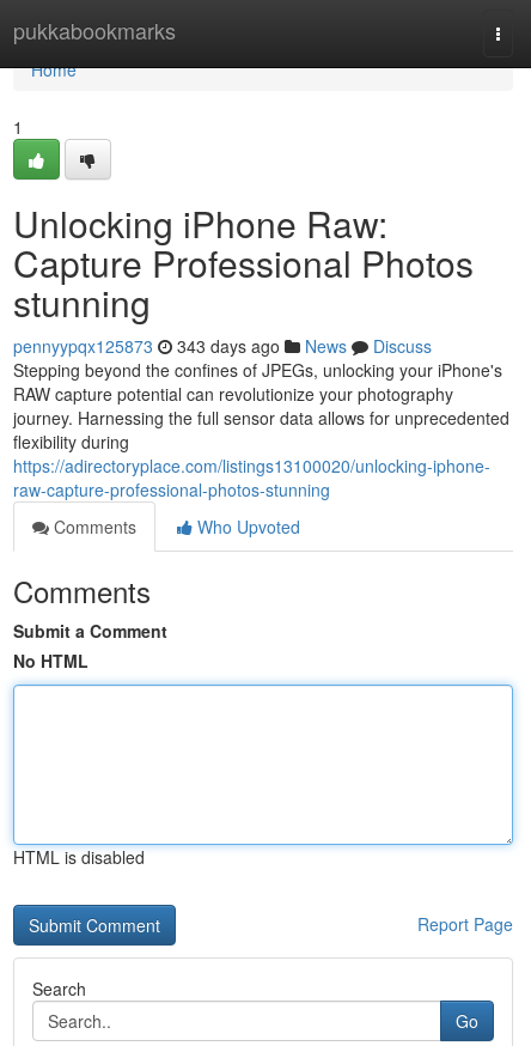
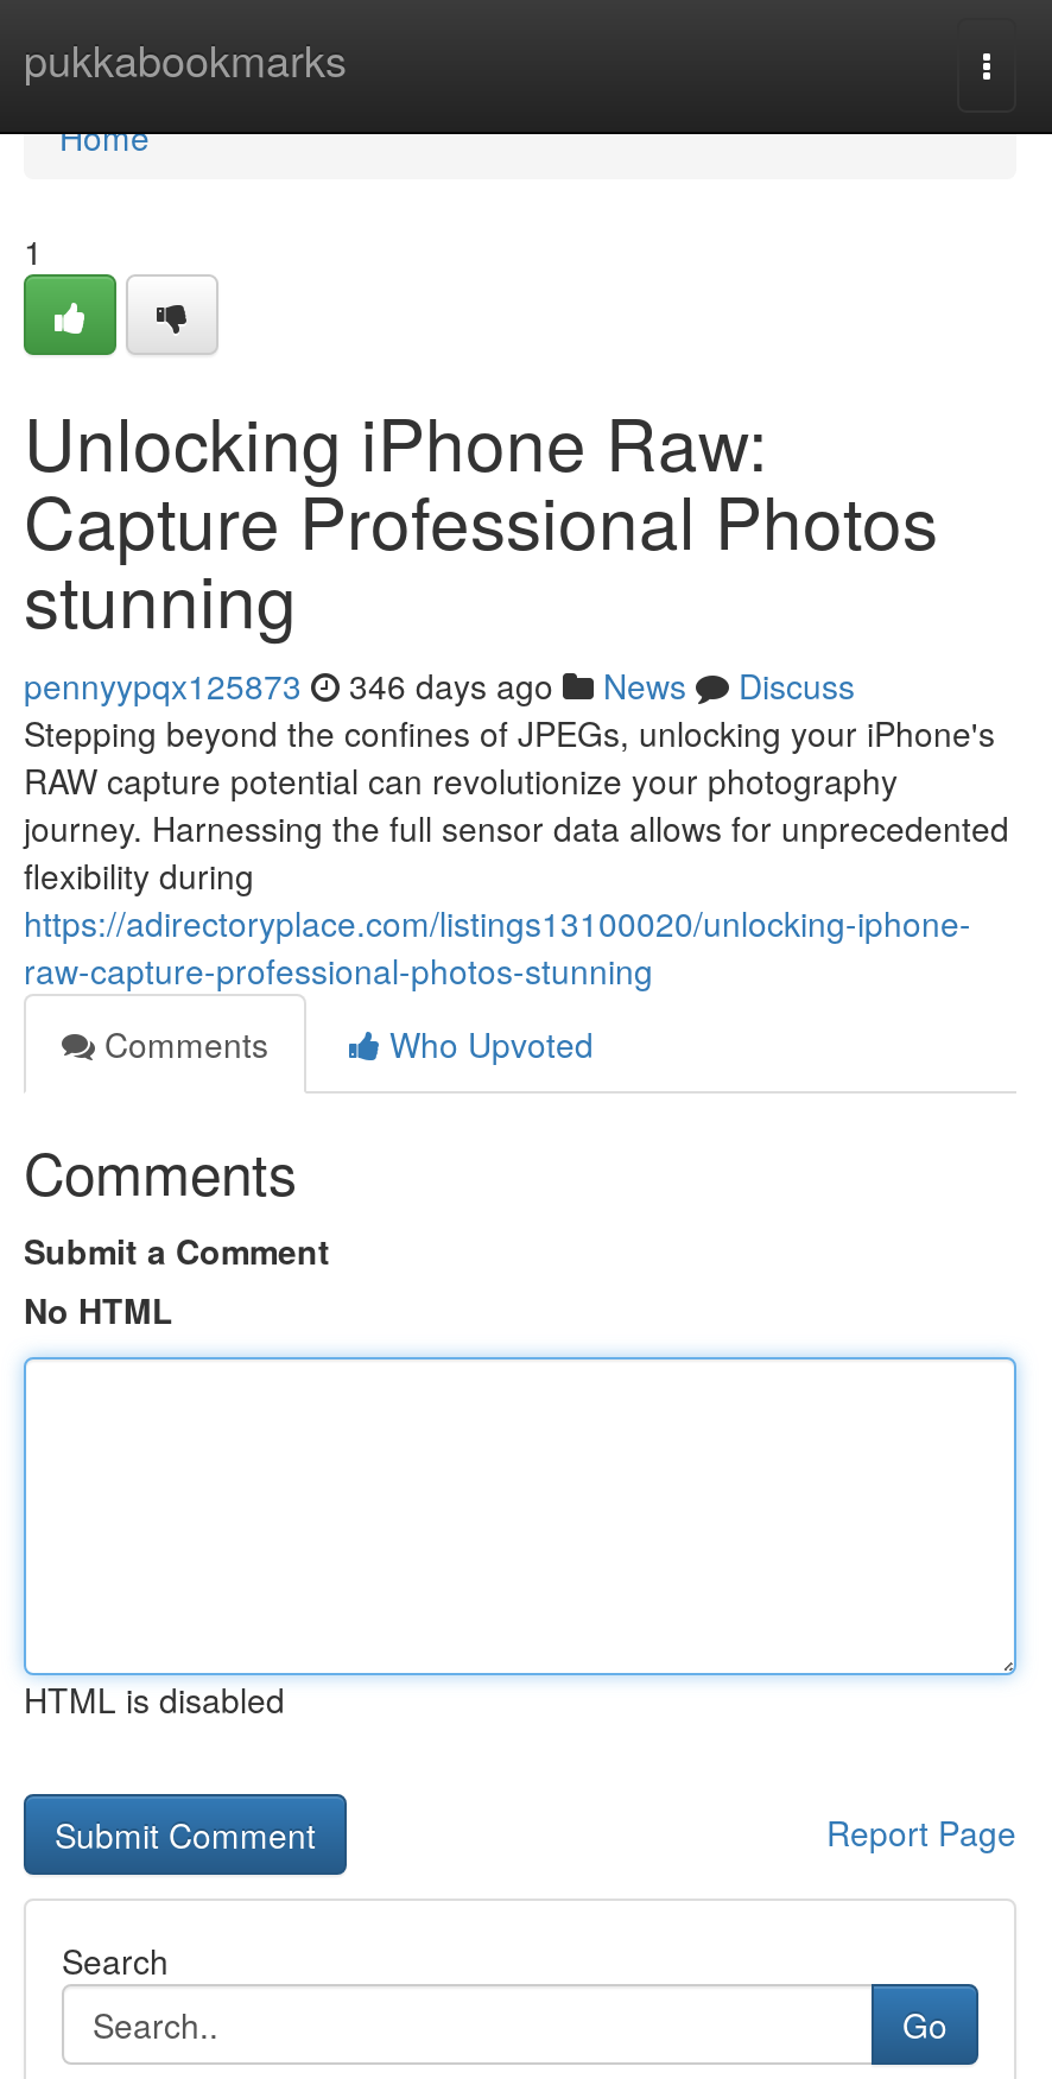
[13,334,432,358] pennyypqx125873 343 days ago News Discuss -> [24,661,855,709] pennyypqx125873 346 days ago News Discuss

